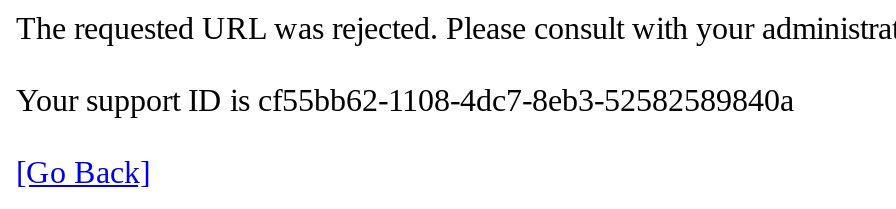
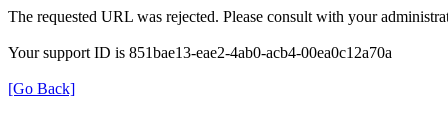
[16,83,794,117] Your support ID is cf55bb62-1108-4dc7-8eb3-52582589840a -> [8,44,392,61] Your support ID is 851bae13-eae2-4ab0-acb4-00ea0c12a70a

